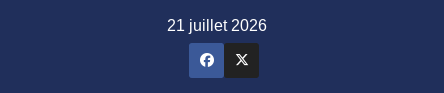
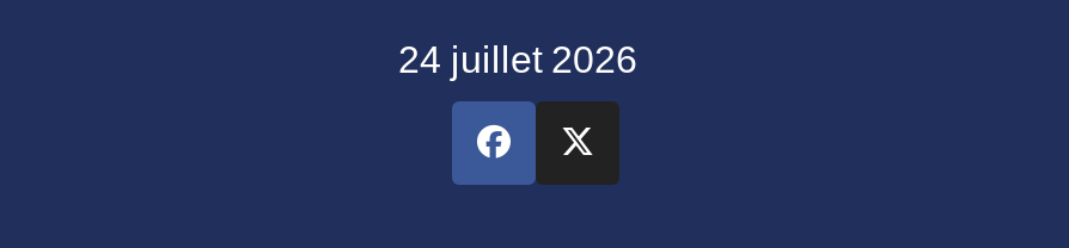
[166,17,266,34] 21 juillet 2026 -> [398,39,637,80] 24 juillet 2026

